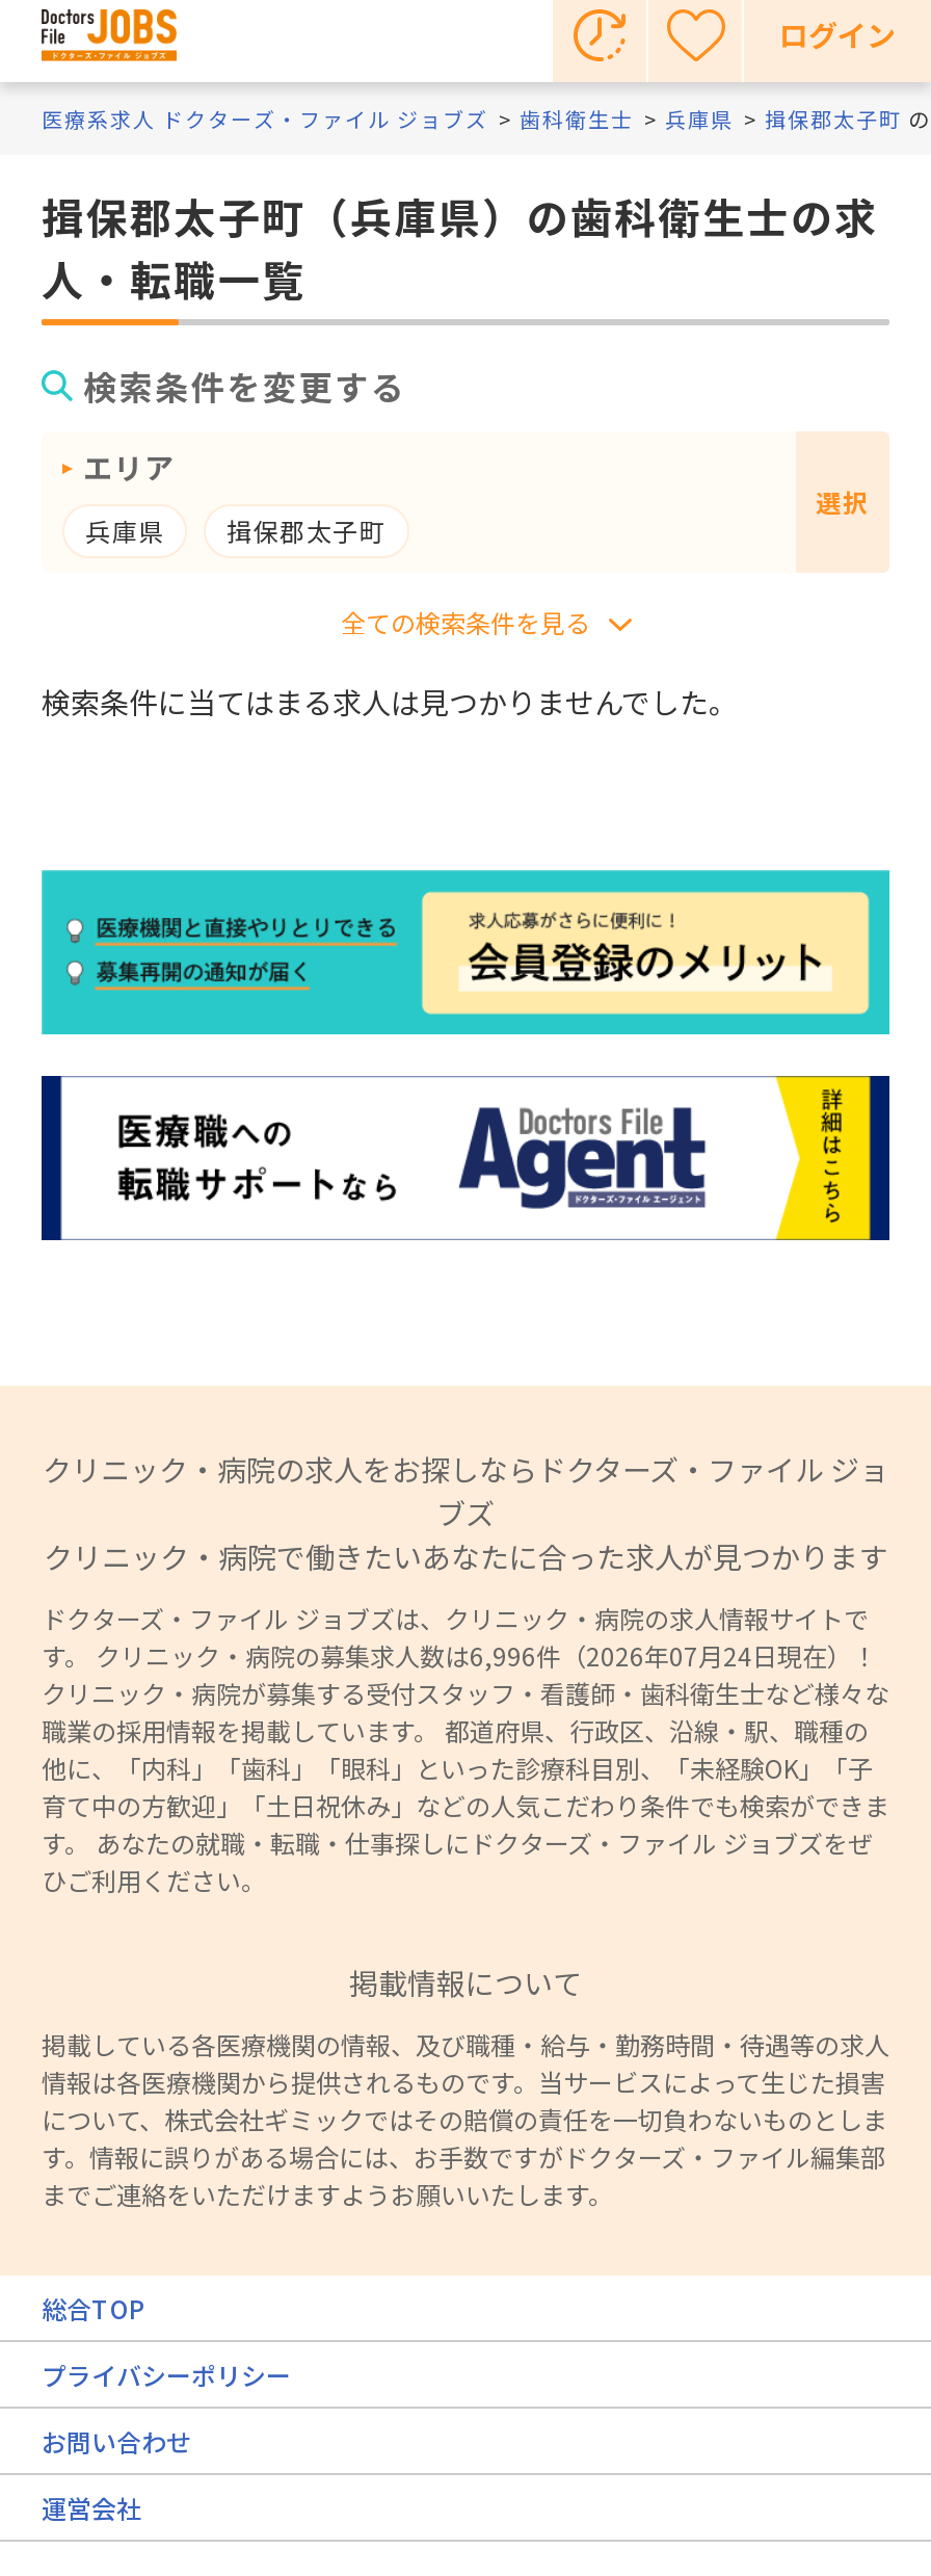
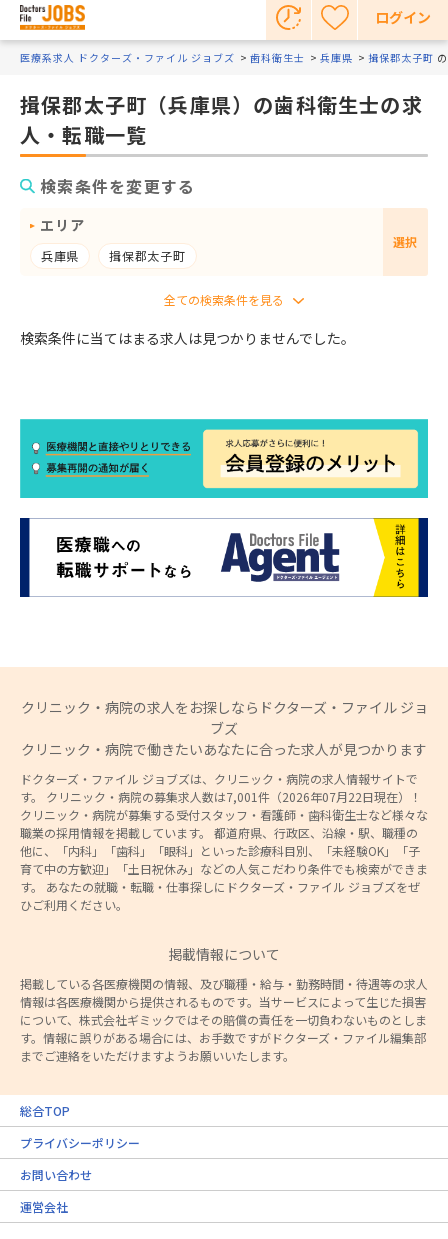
[42,1638,877,1673] す。 クリニック・病院の募集求人数は6,996件（2026年07月24日現在）！ -> [20,788,422,805] す。 クリニック・病院の募集求人数は7,001件（2026年07月22日現在）！

